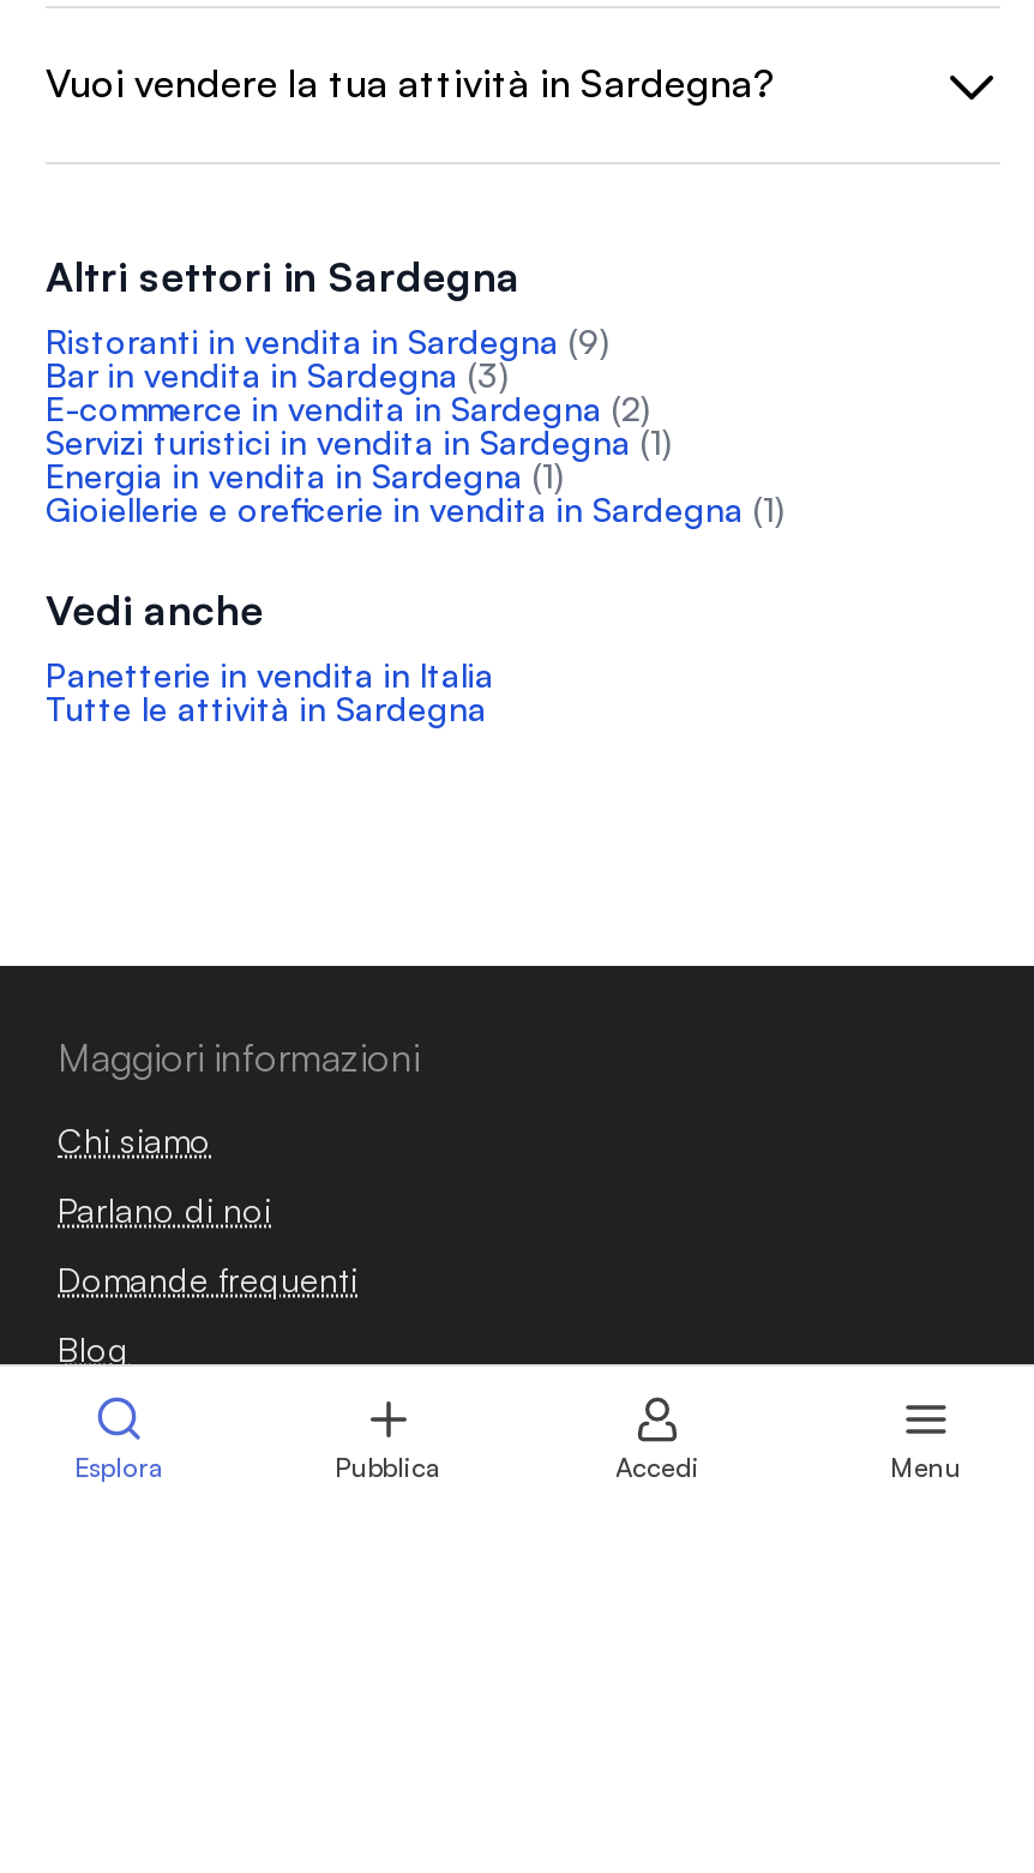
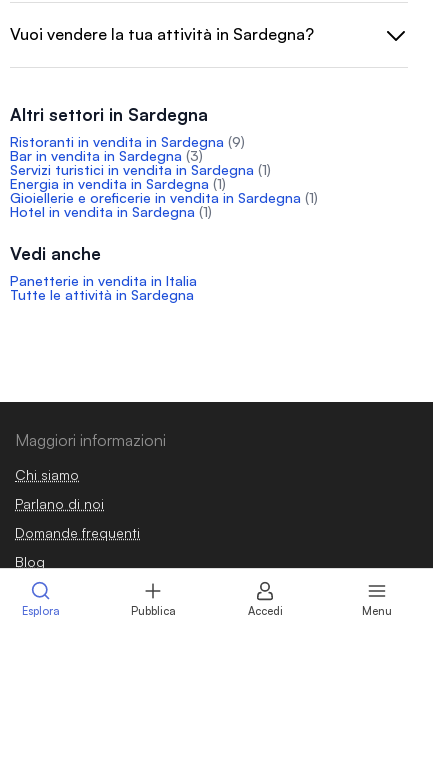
[46,386,650,427] E-commerce in vendita in Sardegna (2) -> none
none -> [10,202,212,219] Hotel in vendita in Sardegna(1)

